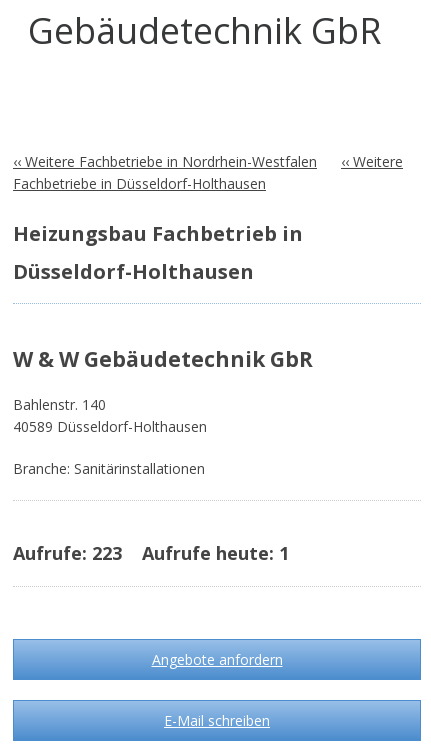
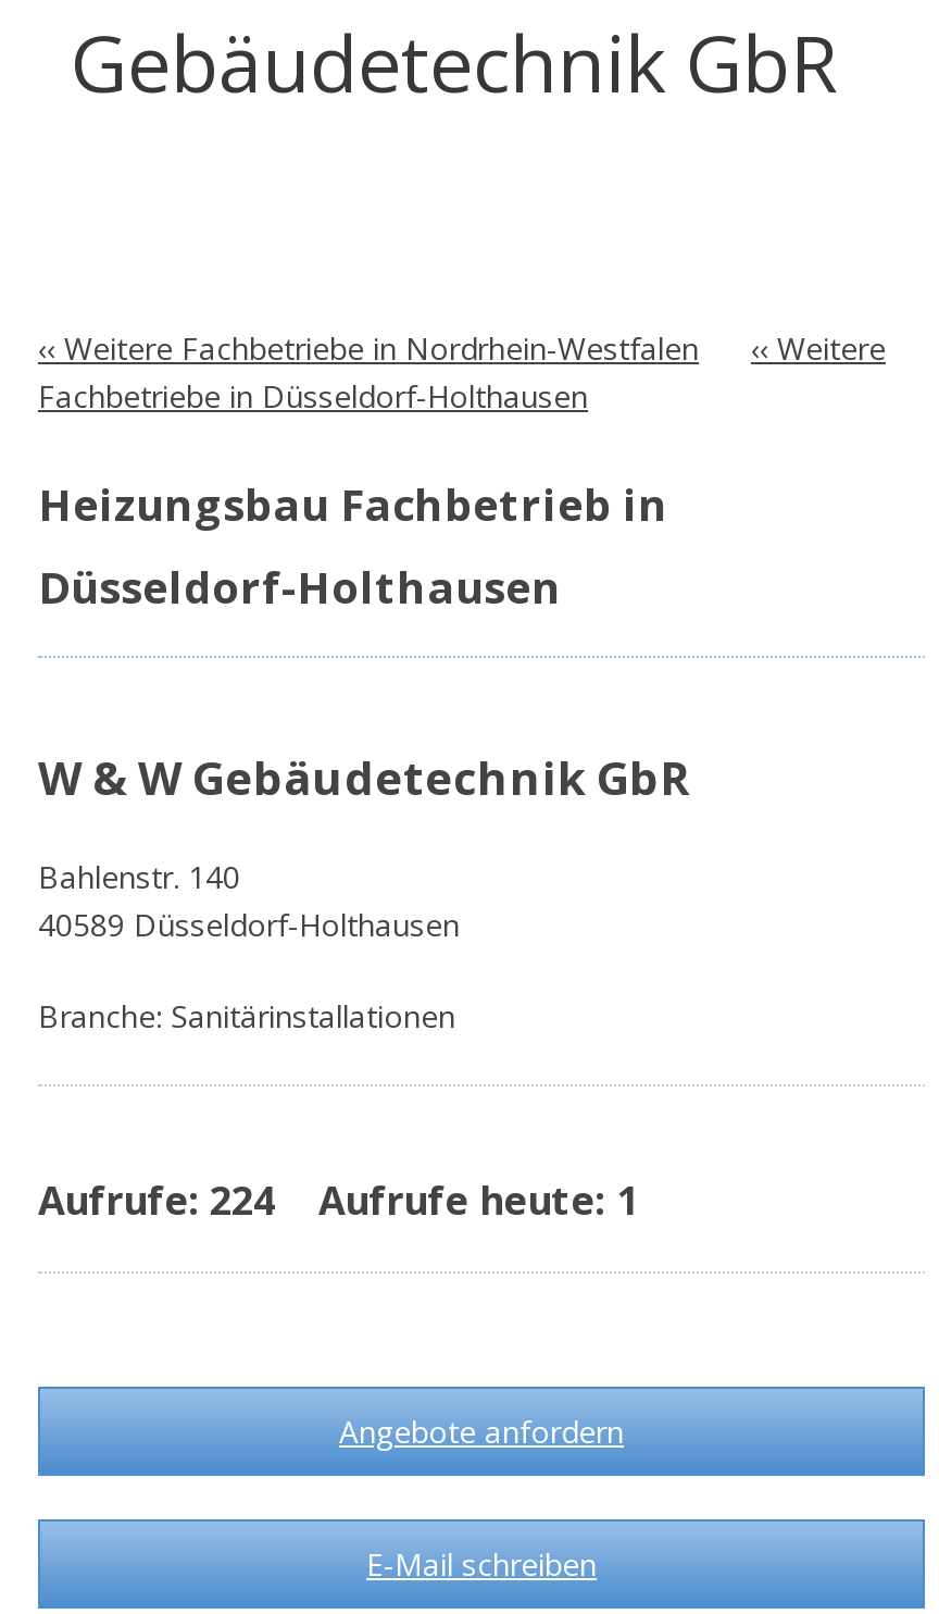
[13,541,289,565] Aufrufe: 223 Aufrufe heute: 1 -> [38,1174,638,1226] Aufrufe: 224 Aufrufe heute: 1

